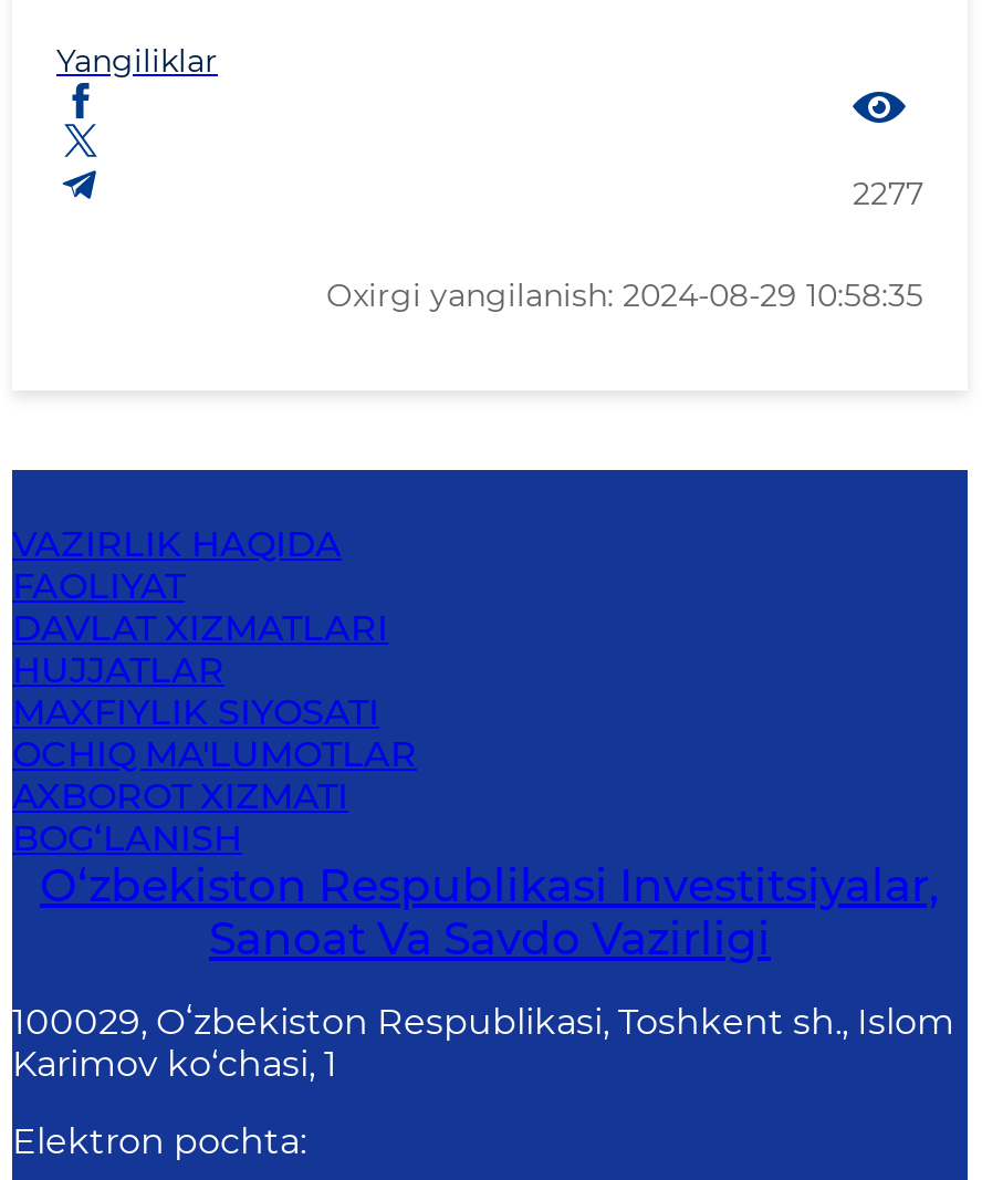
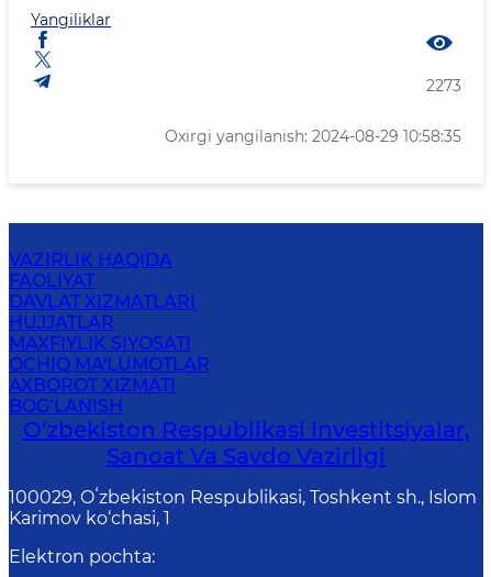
[853,174,923,213] 2277 -> [426,76,461,96] 2273

